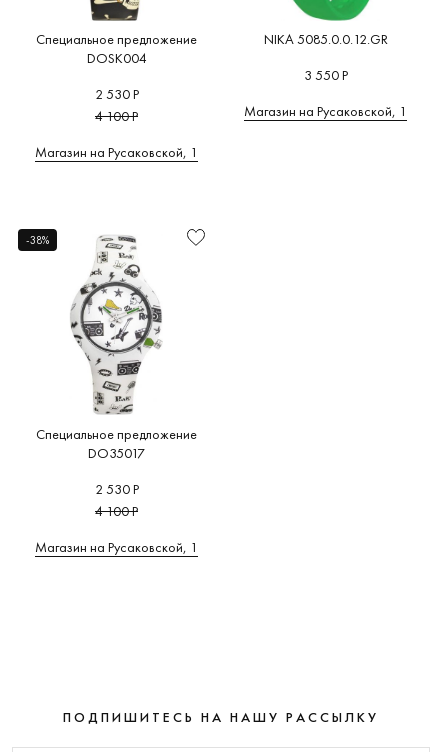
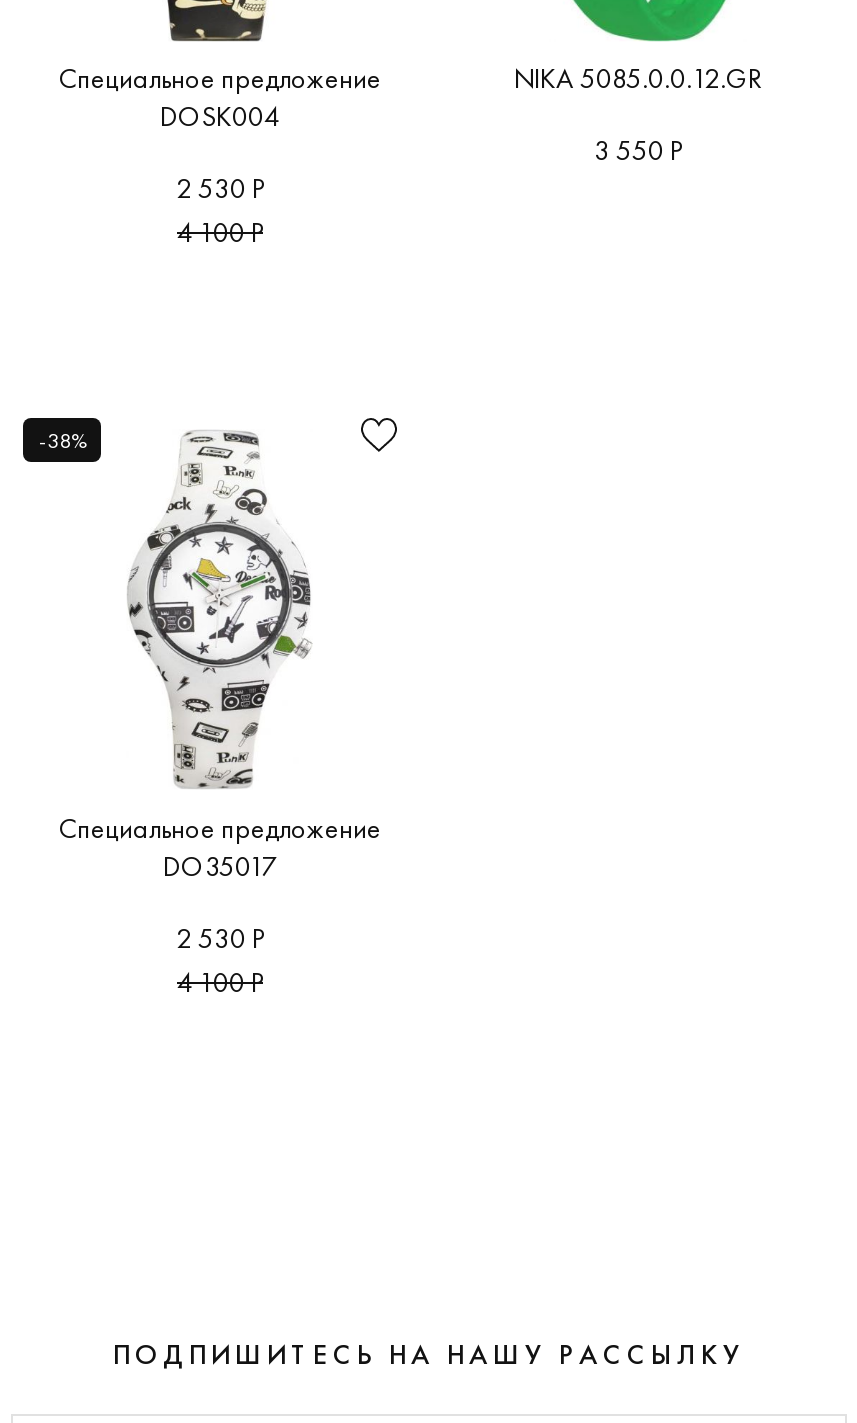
[244,102,407,120] Магазин на Русаковской, 1 -> none
[35,143,198,161] Магазин на Русаковской, 1 -> none
[35,538,198,556] Магазин на Русаковской, 1 -> none

